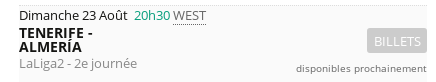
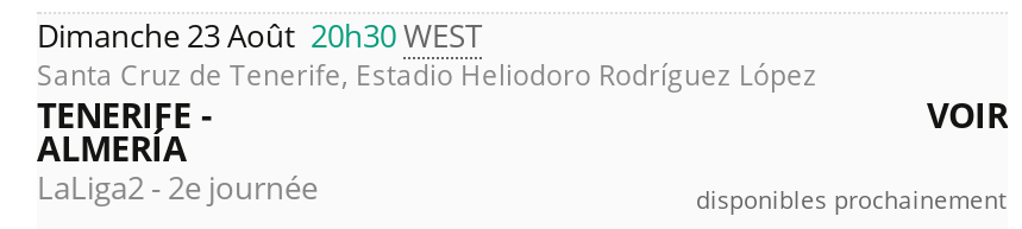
[373,32,420,50] BILLETS -> [37,58,1008,138] Santa Cruz de Tenerife, Estadio Heliodoro Rodríguez López | VOIR

